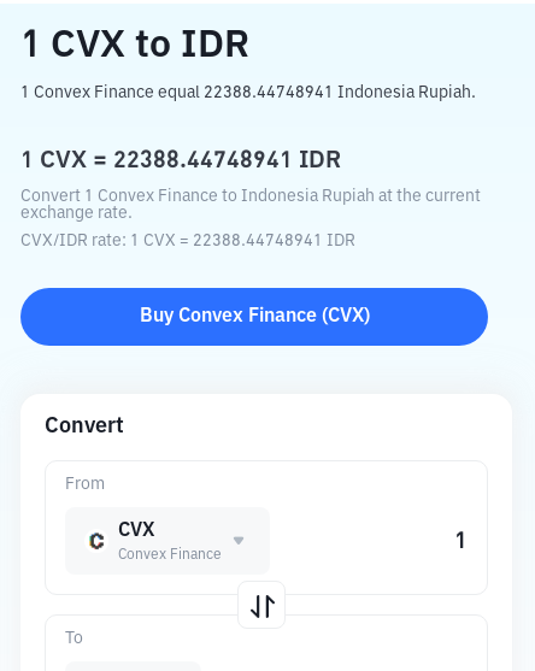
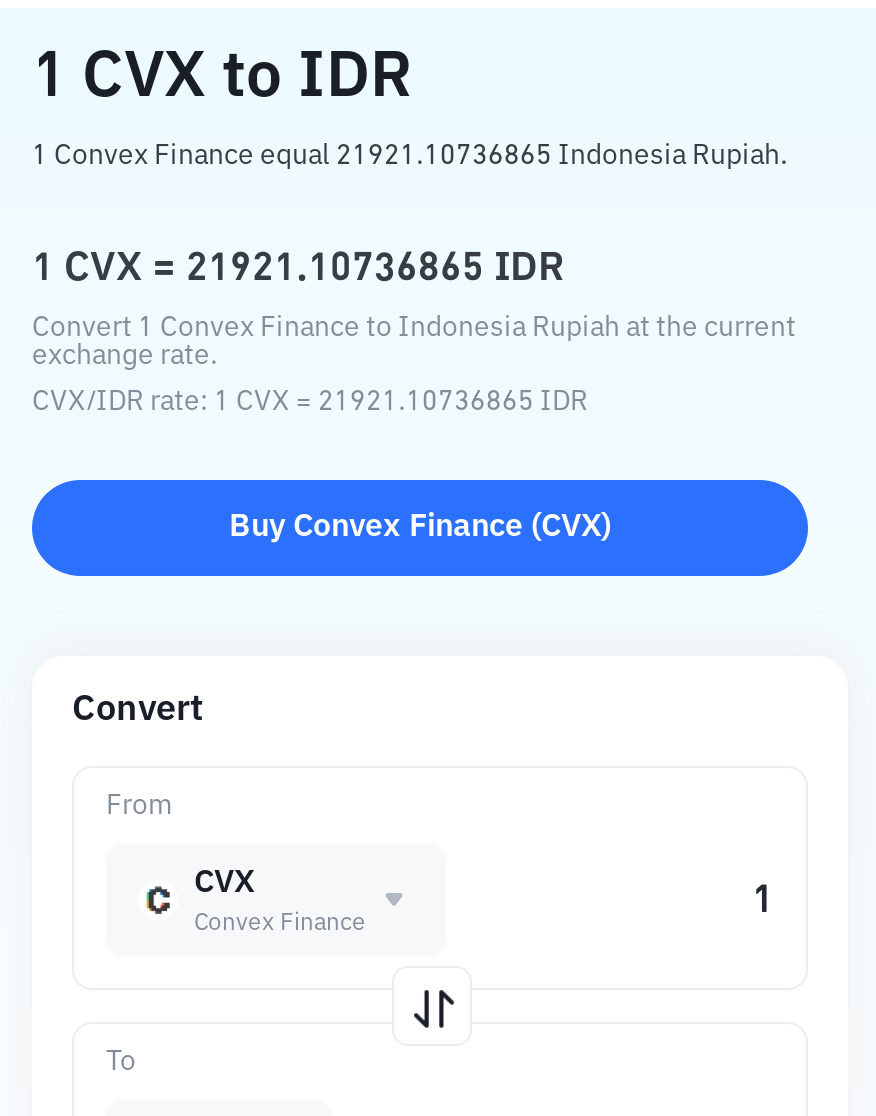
[20,84,476,101] 1 Convex Finance equal 22388.44748941 Indonesia Rupiah. -> [32,142,788,170] 1 Convex Finance equal 21921.10736865 Indonesia Rupiah.
[20,148,341,172] 1 CVX = 22388.44748941 IDR -> [32,248,564,288] 1 CVX = 21921.10736865 IDR
[20,233,355,249] CVX/IDR rate: 1 CVX = 22388.44748941 IDR -> [32,388,588,416] CVX/IDR rate: 1 CVX = 21921.10736865 IDR

